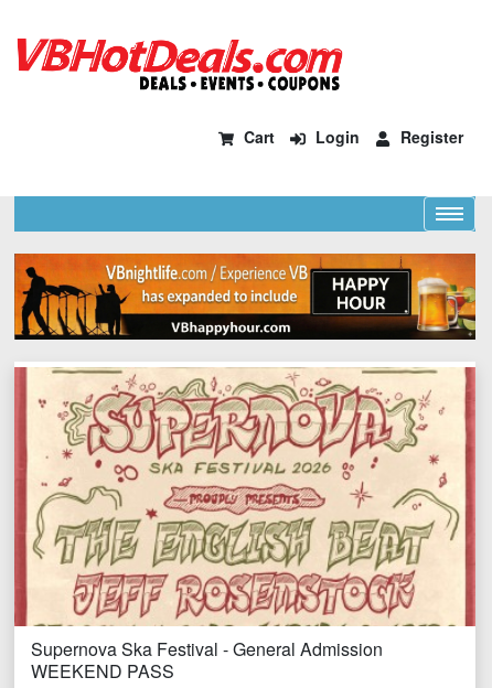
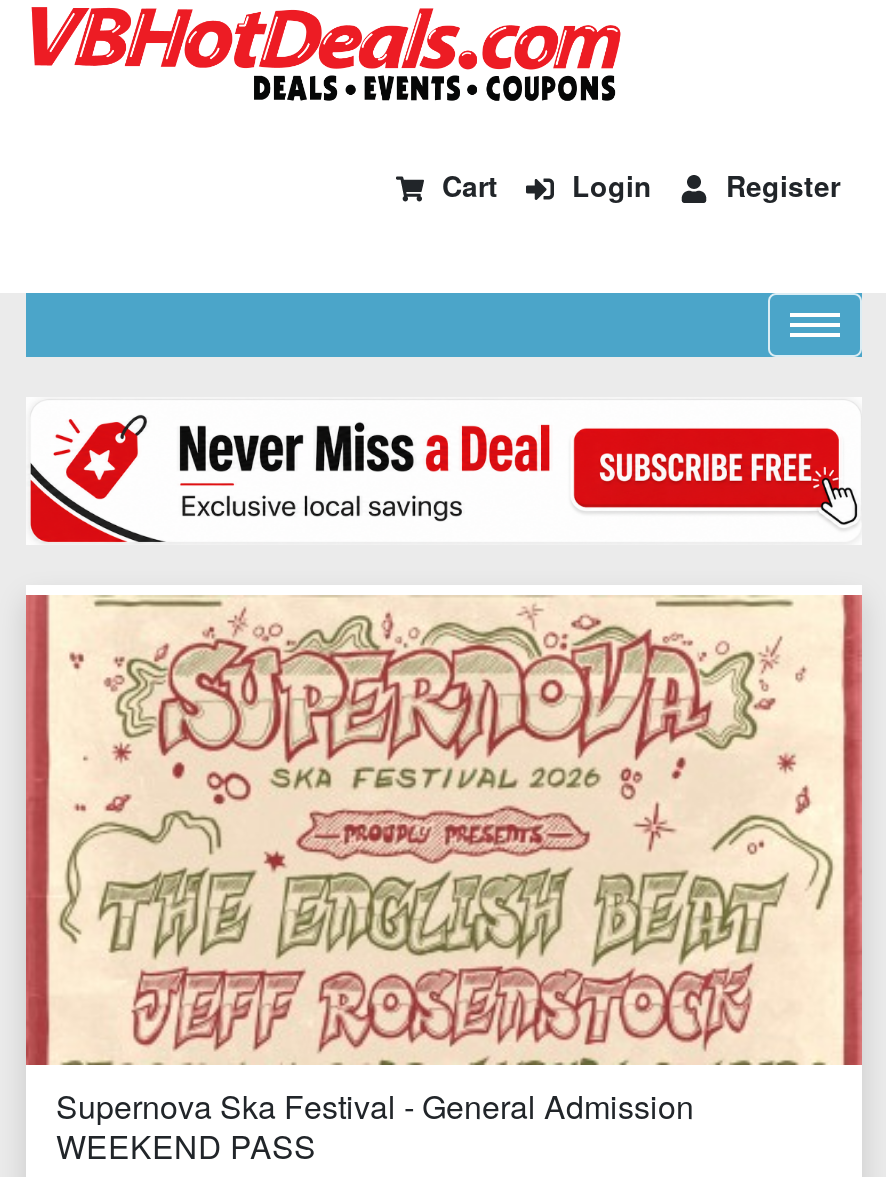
[13,252,477,341] [image] -> [26,397,862,545] [image]

